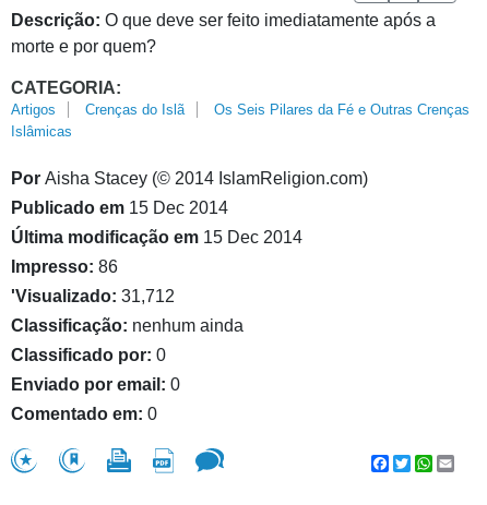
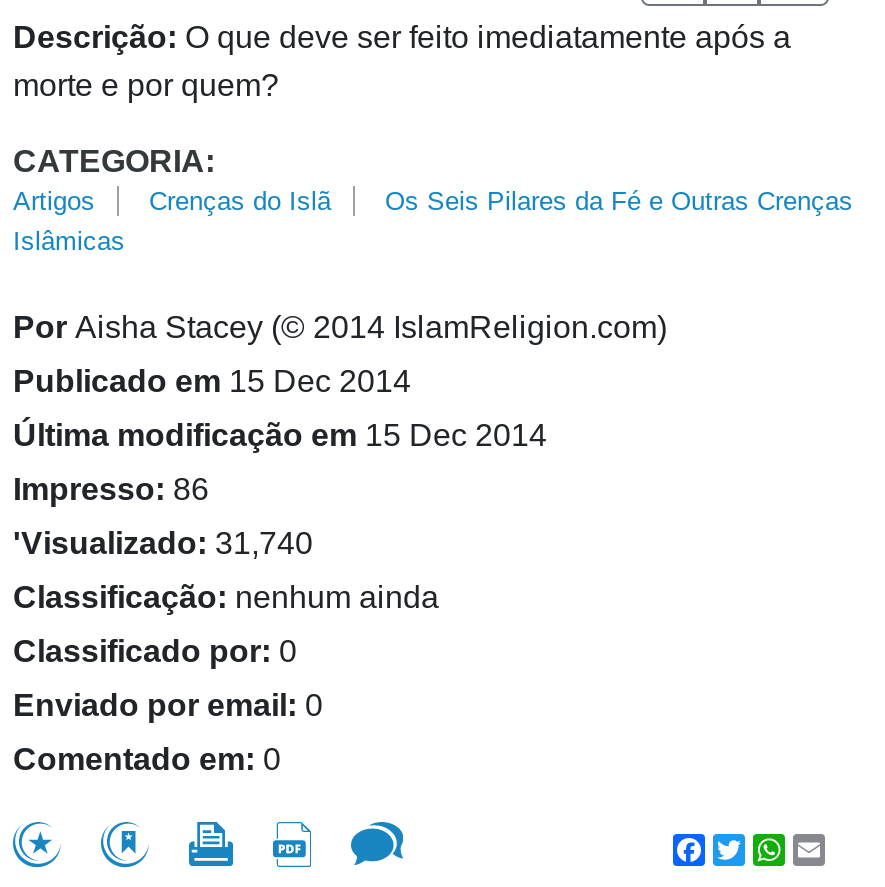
[11,287,175,305] 'Visualizado: 31,712 -> [13,526,313,560] 'Visualizado: 31,740

